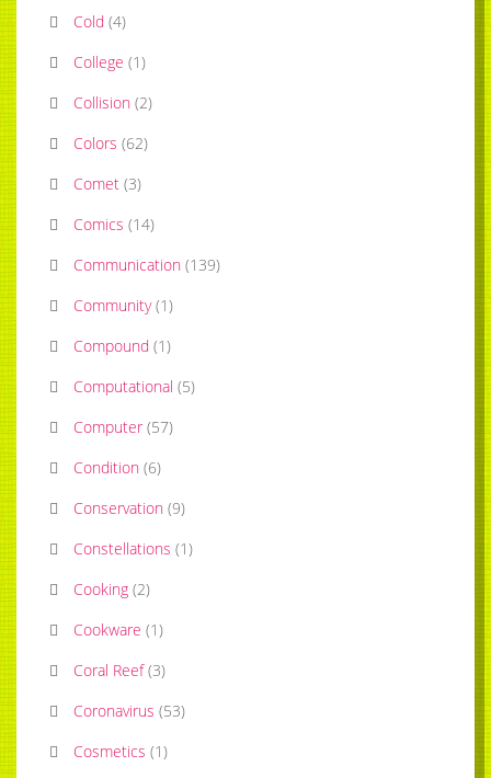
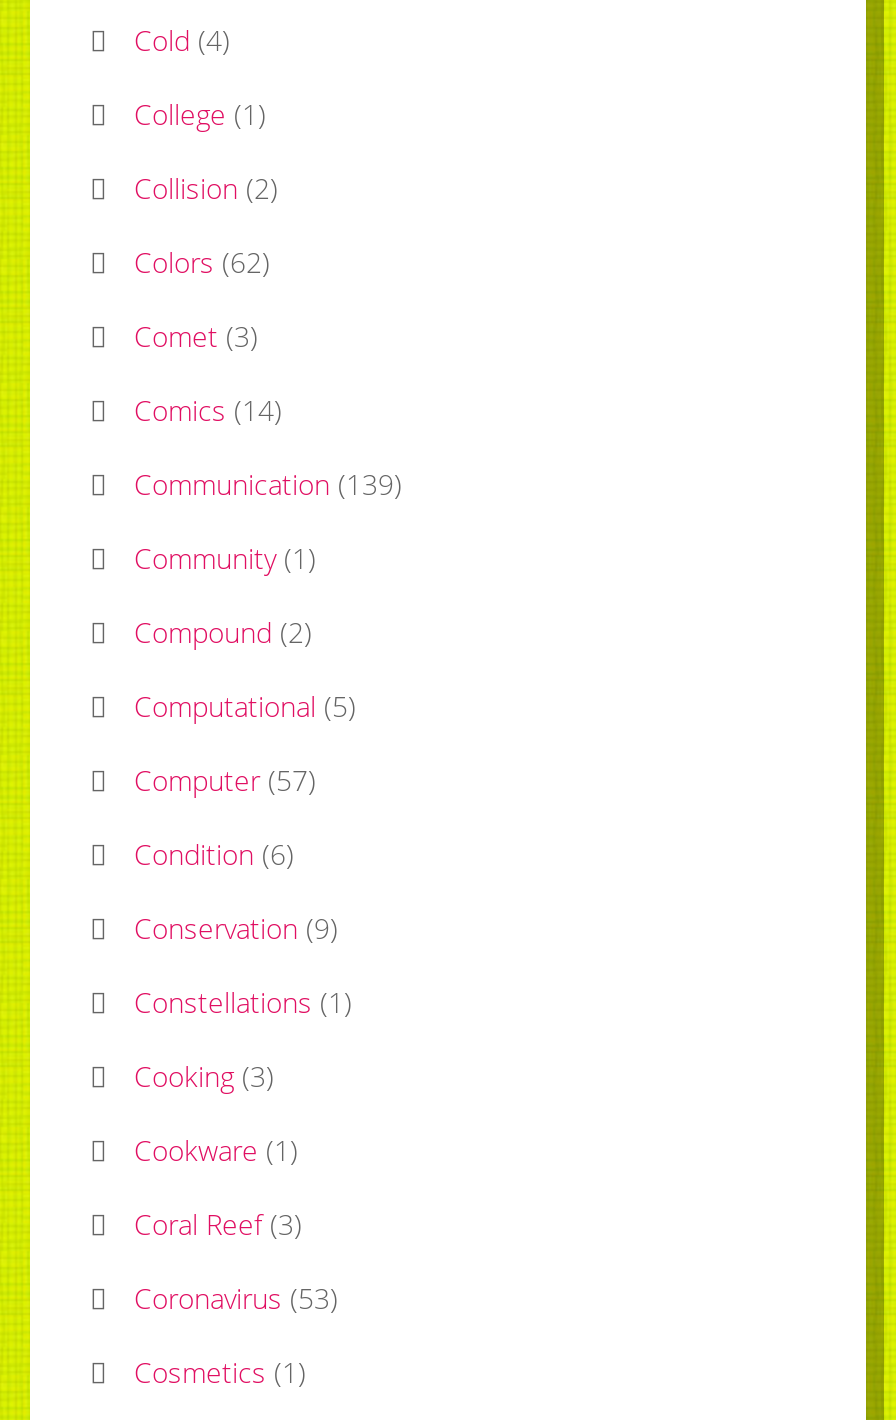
[73,336,171,356] Compound (1) -> [134,613,312,651] Compound (2)
[73,579,150,600] Cooking (2) -> [134,1057,274,1095] Cooking (3)

